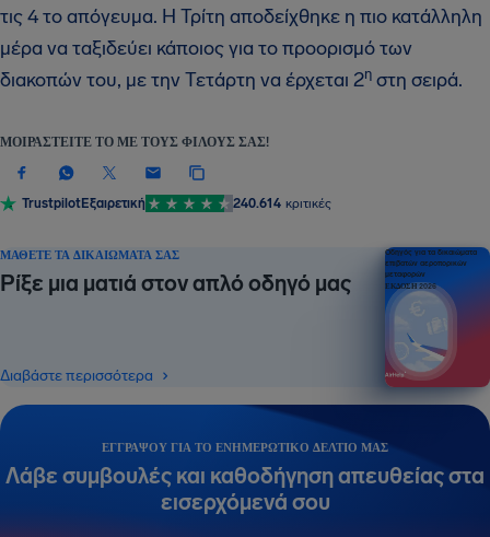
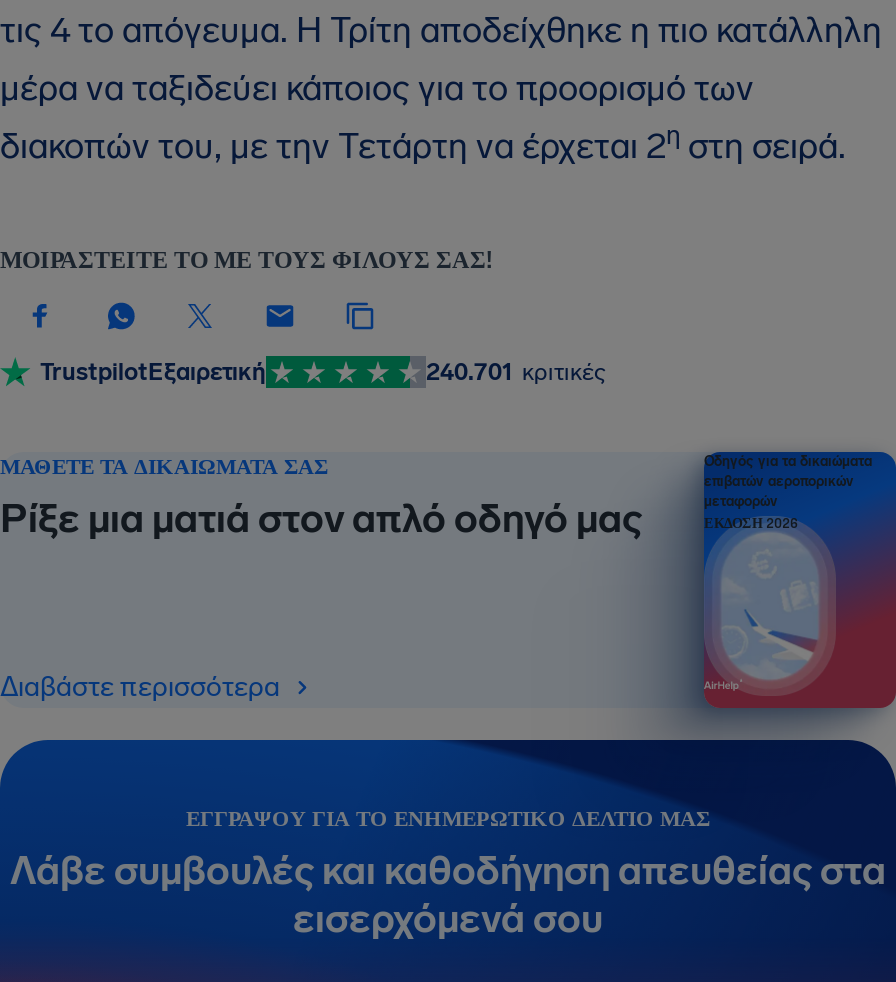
[233,196,331,211] 240.614 κριτικές -> [426,358,606,386] 240.701 κριτικές

